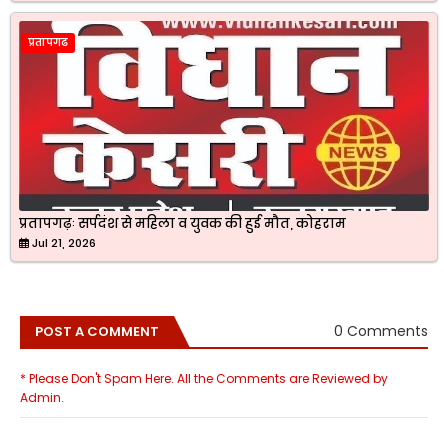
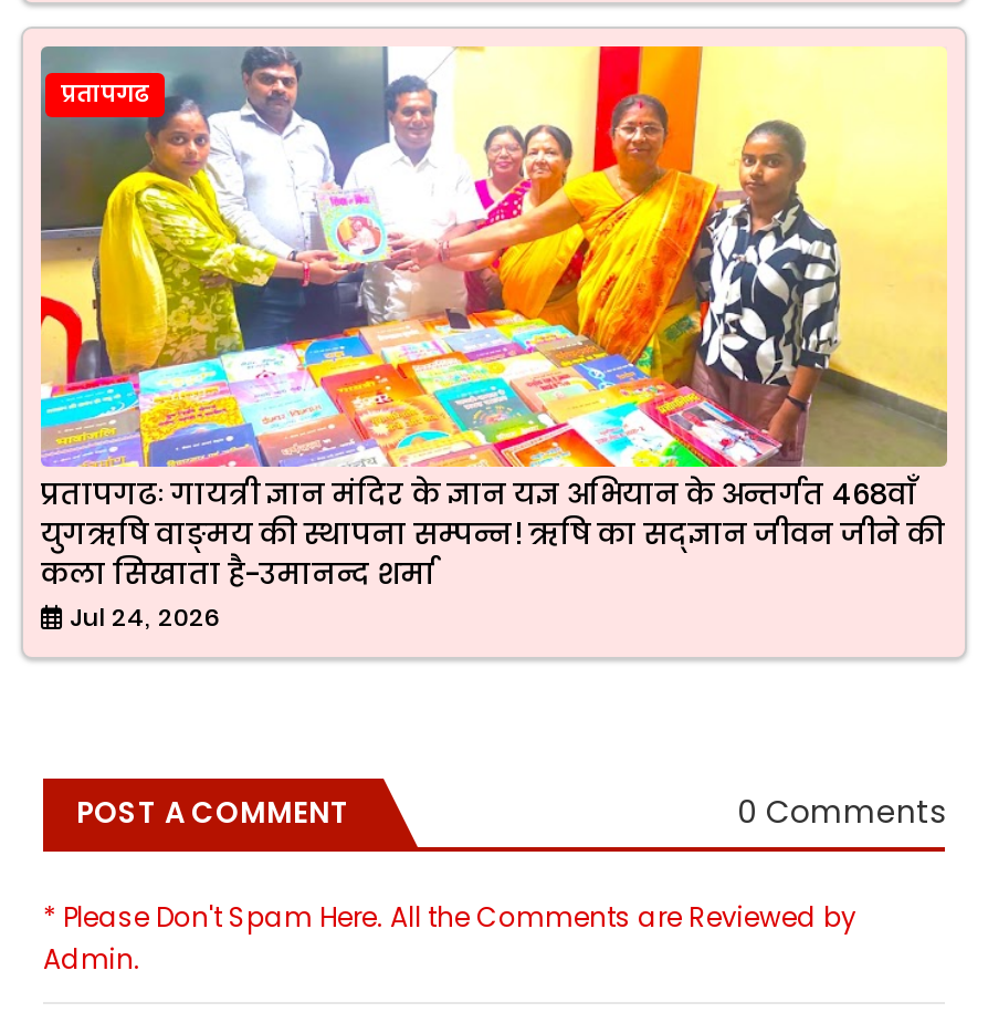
[18,20,430,170] [image] -> [39,44,947,456] [image]
[19,214,346,251] प्रतापगढ़ः सर्पदंश से महिला व युवक की हुई मौत, कोहराम | Jul 21, 2026 -> [41,473,945,634] प्रतापगढः गायत्री ज्ञान मंदिर के ज्ञान यज्ञ अभियान के अन्तर्गत 468वाँ | युगऋषि वाङ्मय की स्थापना सम्पन्न! ऋषि का सद्ज्ञान जीवन जीने की | कला सिखाता है-उमानन्द शर्मा | Jul 24, 2026

